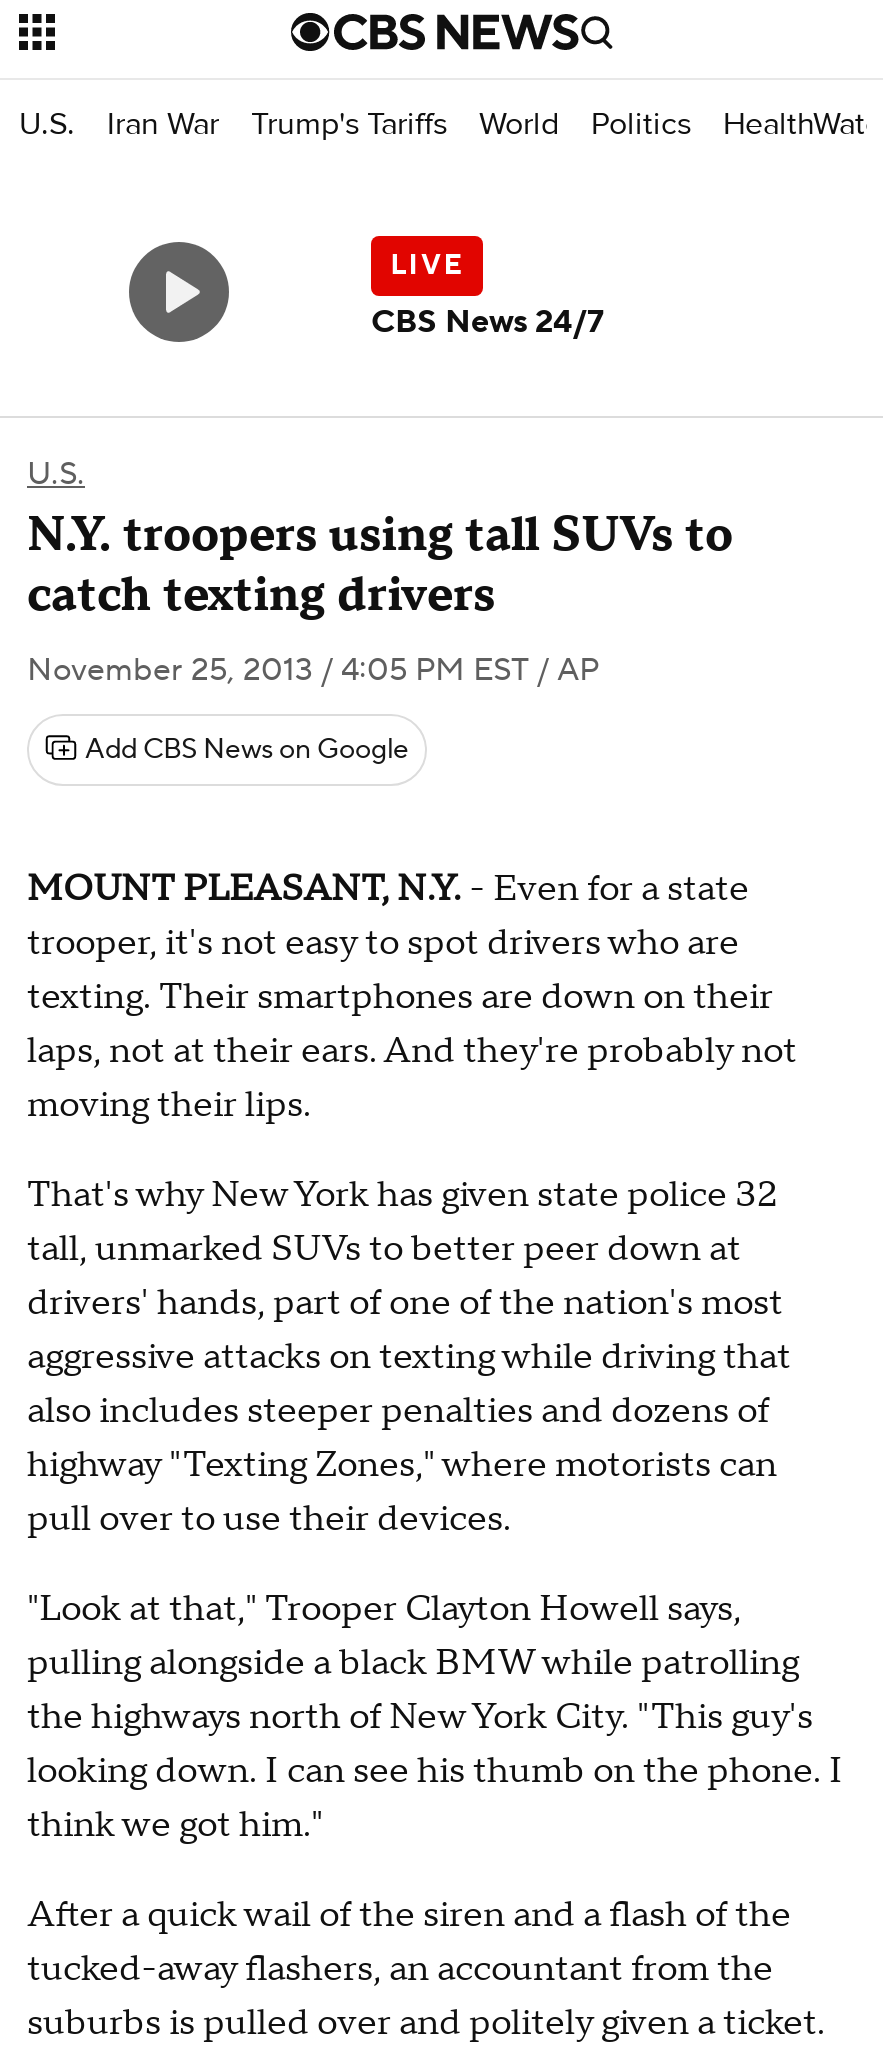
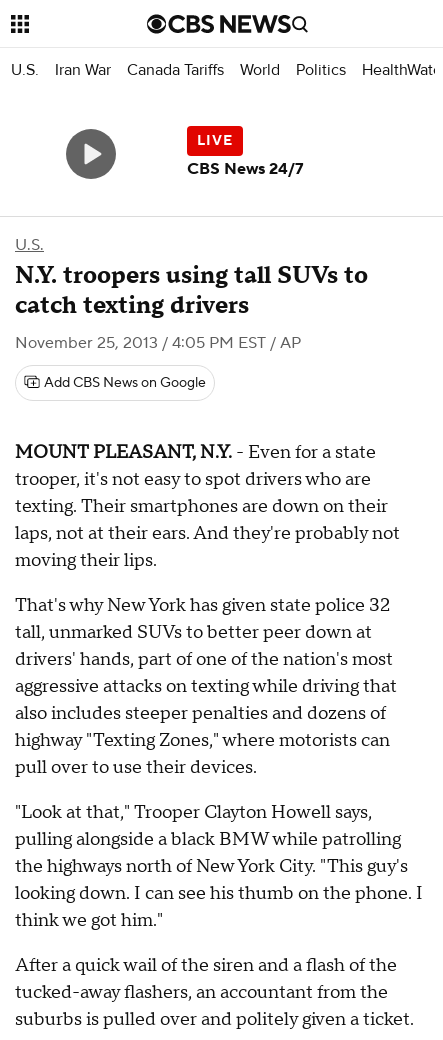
[251,103,447,143] Trump's Tariffs -> [127,59,224,79] Canada Tariffs

